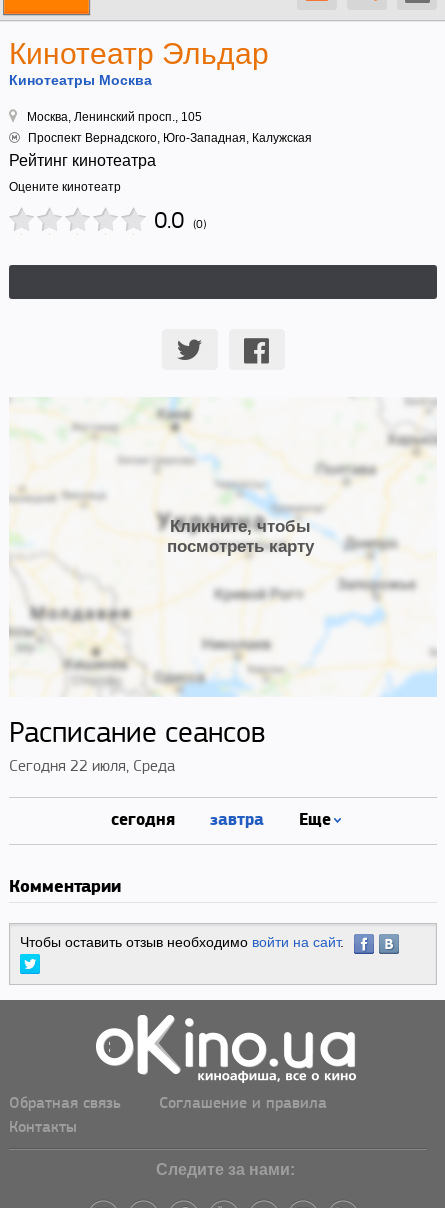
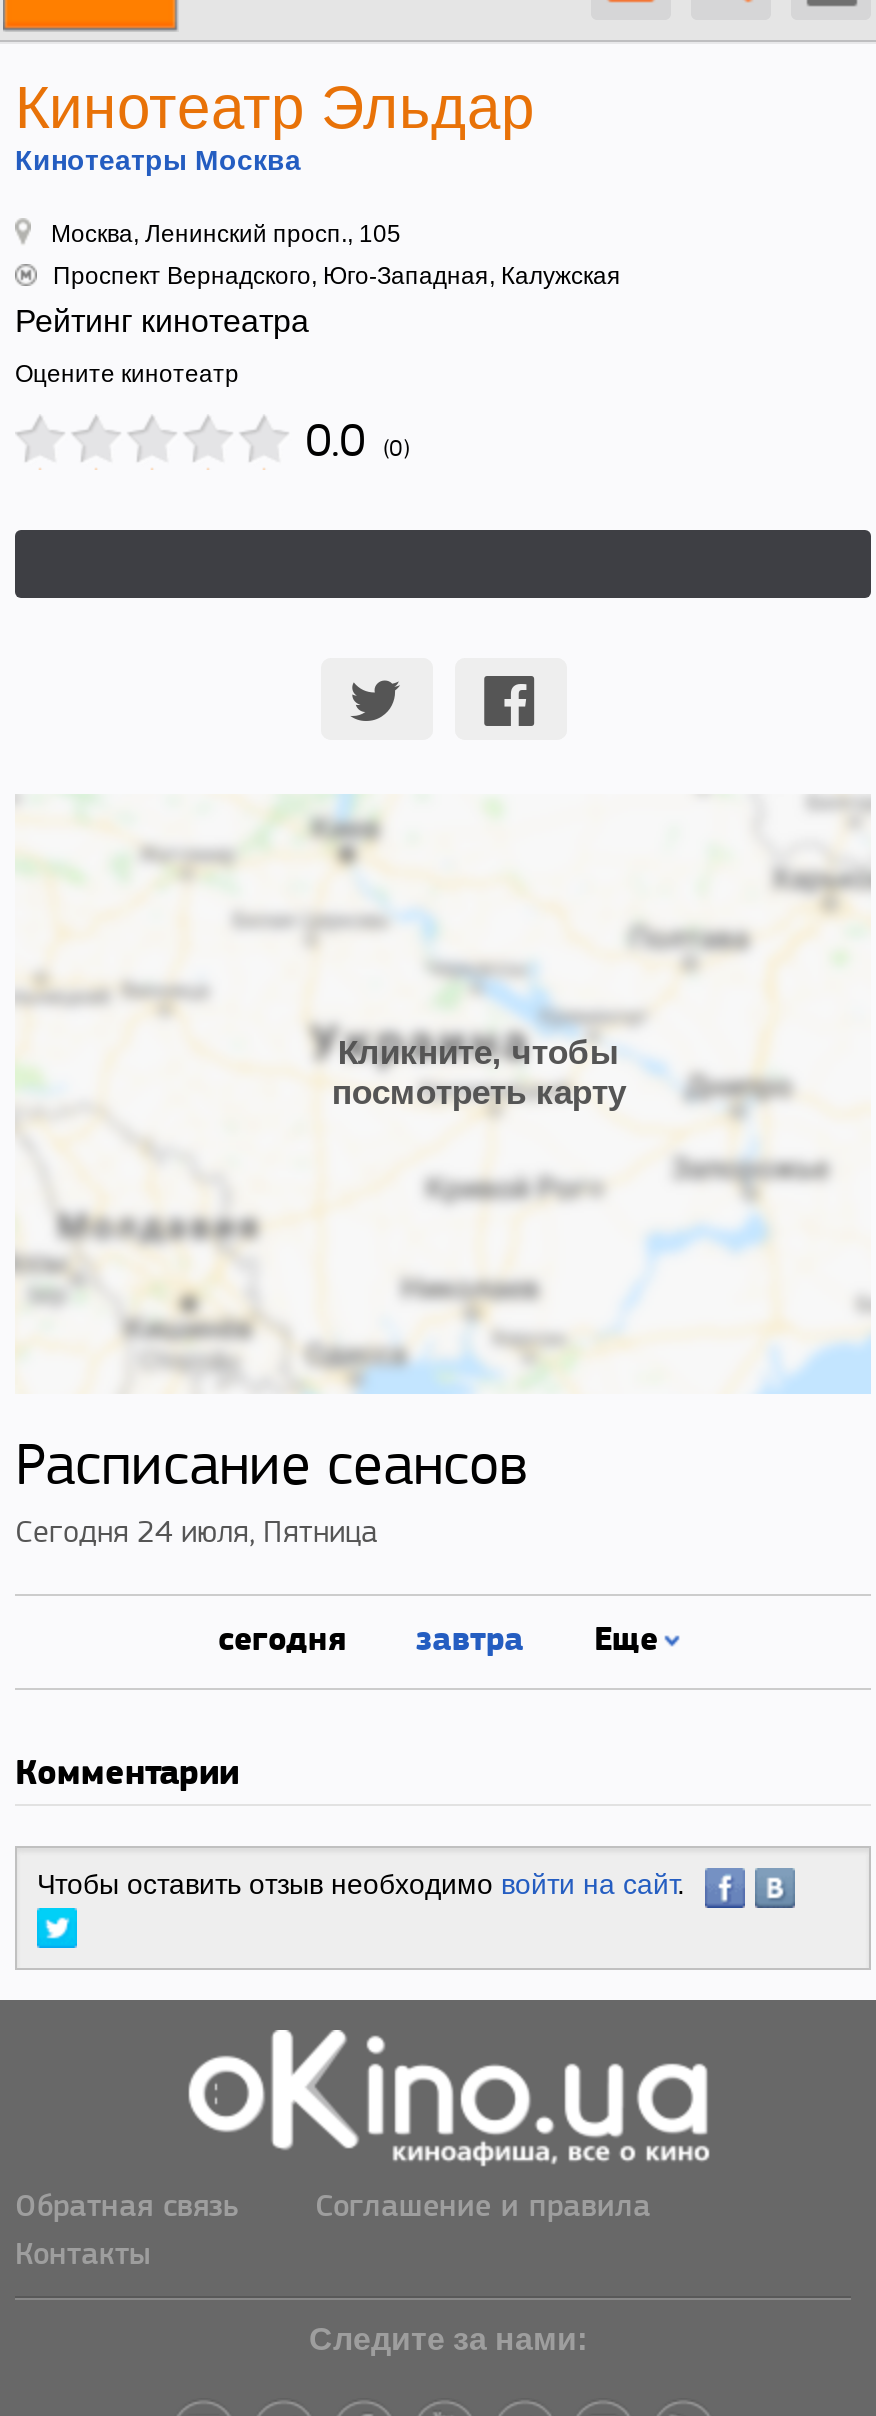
[9,759,175,775] Сегодня 22 июля, Среда -> [15,1517,377,1549] Сегодня 24 июля, Пятница

